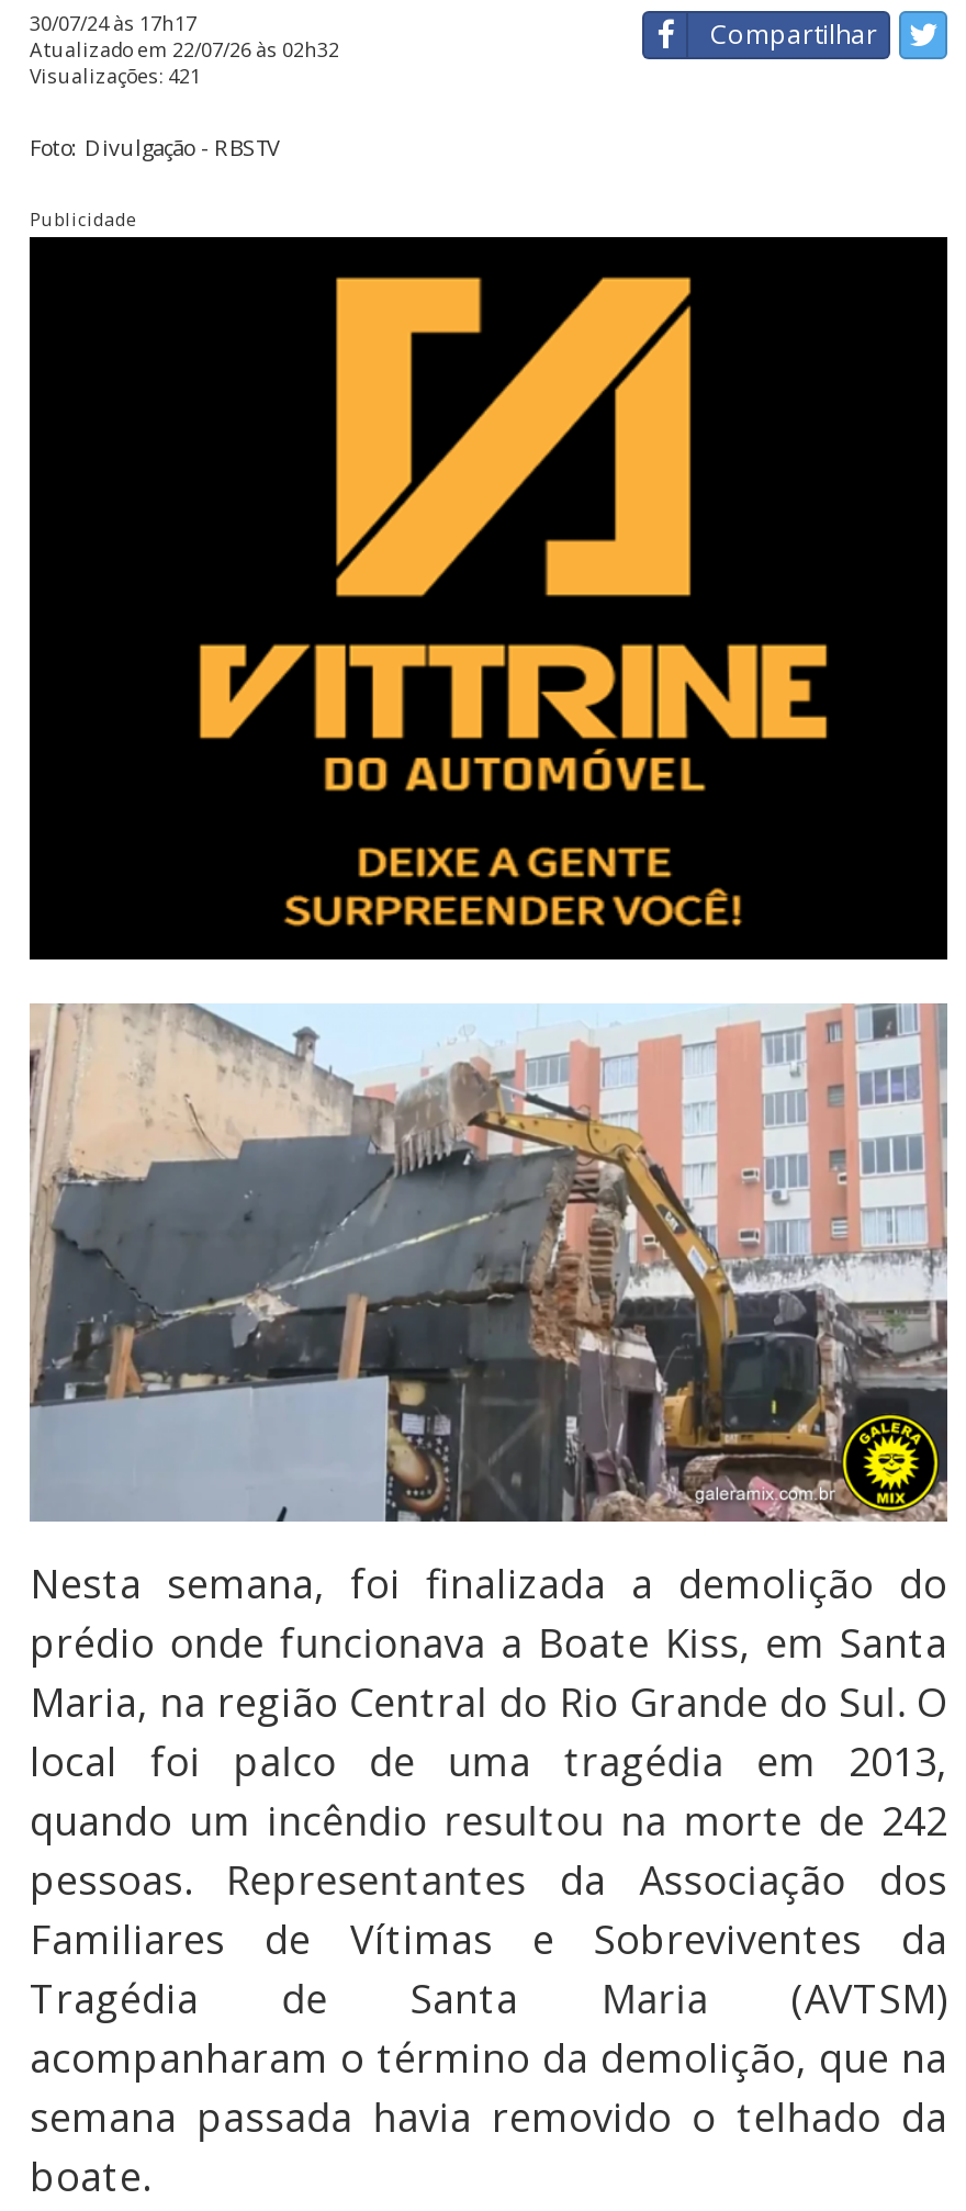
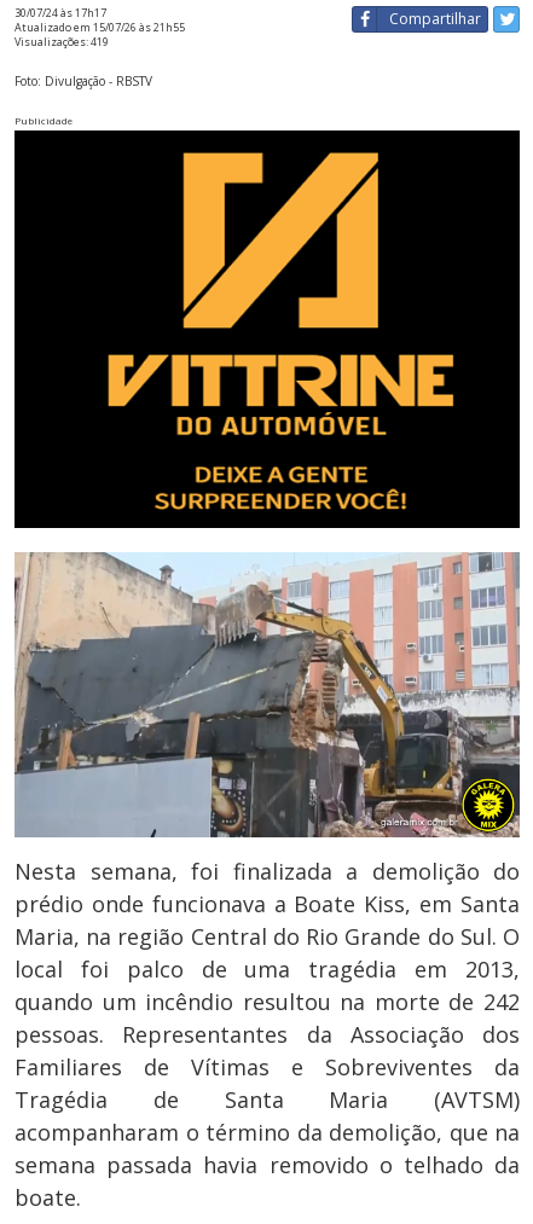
[30,35,339,64] Atualizado em 22/07/26 às 02h32 -> [15,19,185,35] Atualizado em 15/07/26 às 21h55
[30,61,201,90] Visualizações: 421 -> [15,34,109,50] Visualizações: 419

